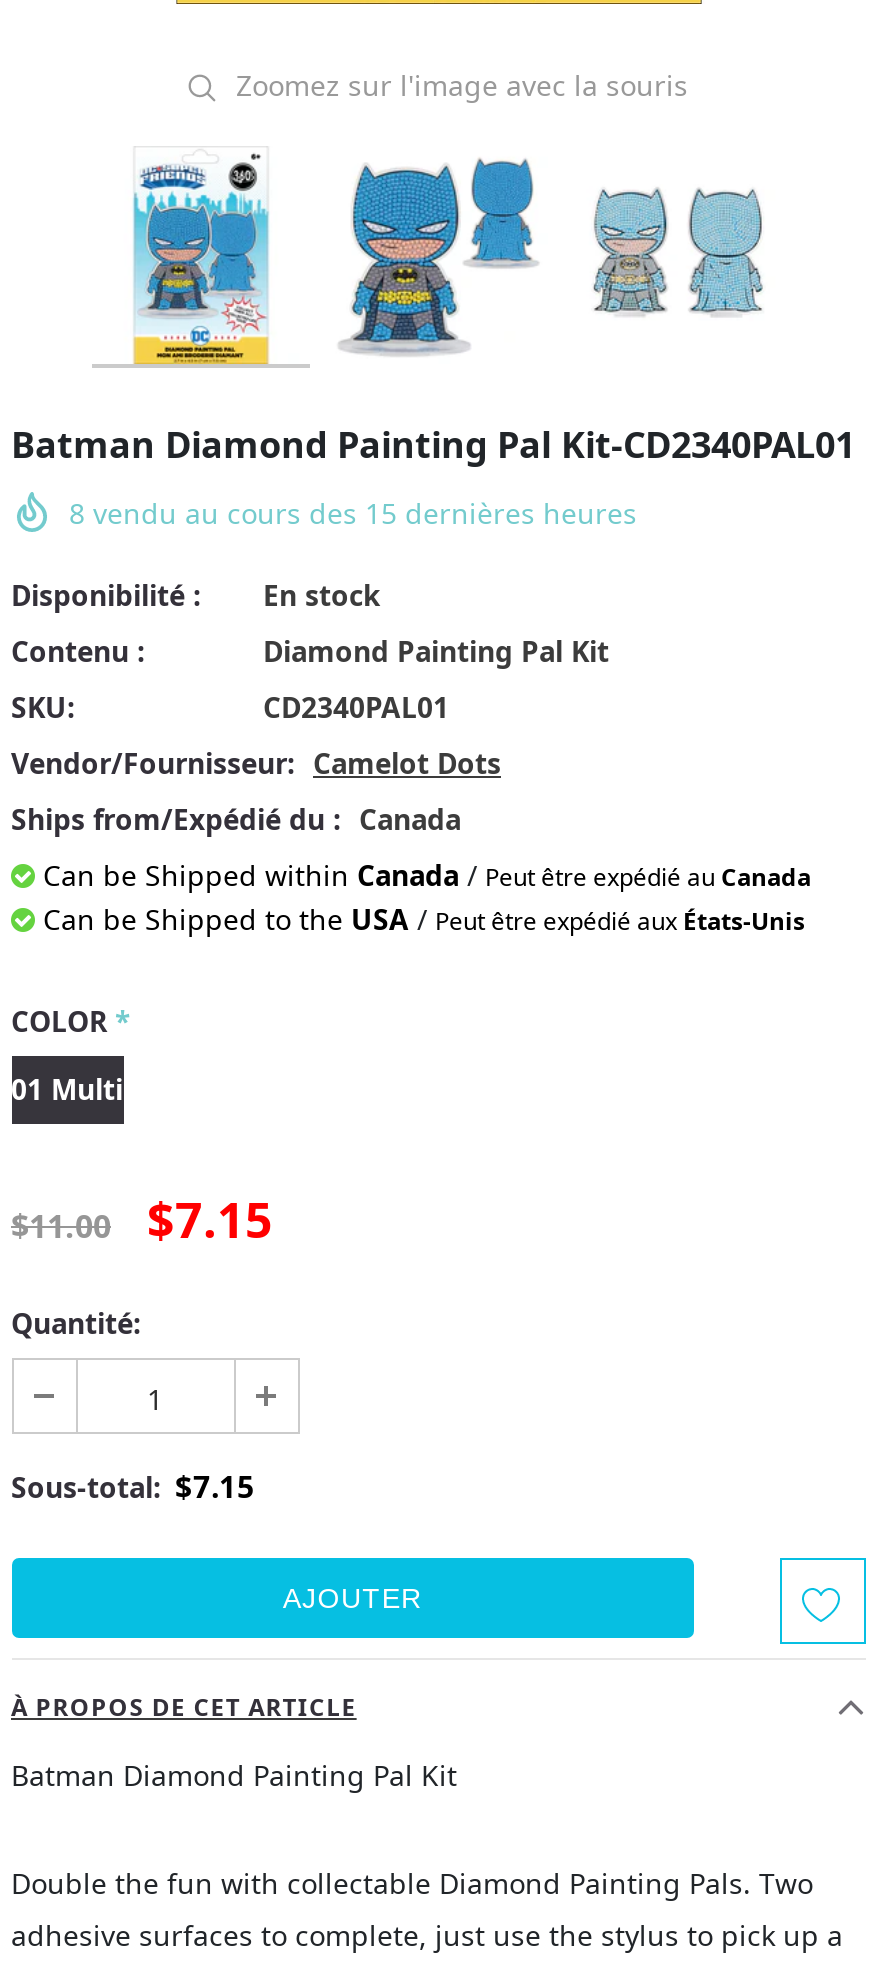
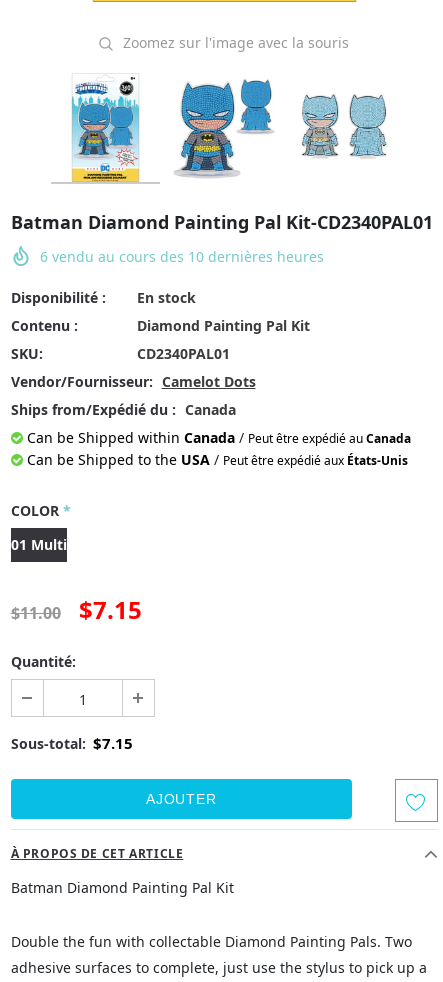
[69,494,637,532] 8 vendu au cours des 15 dernières heures -> [39,247,323,266] 6 vendu au cours des 10 dernières heures

